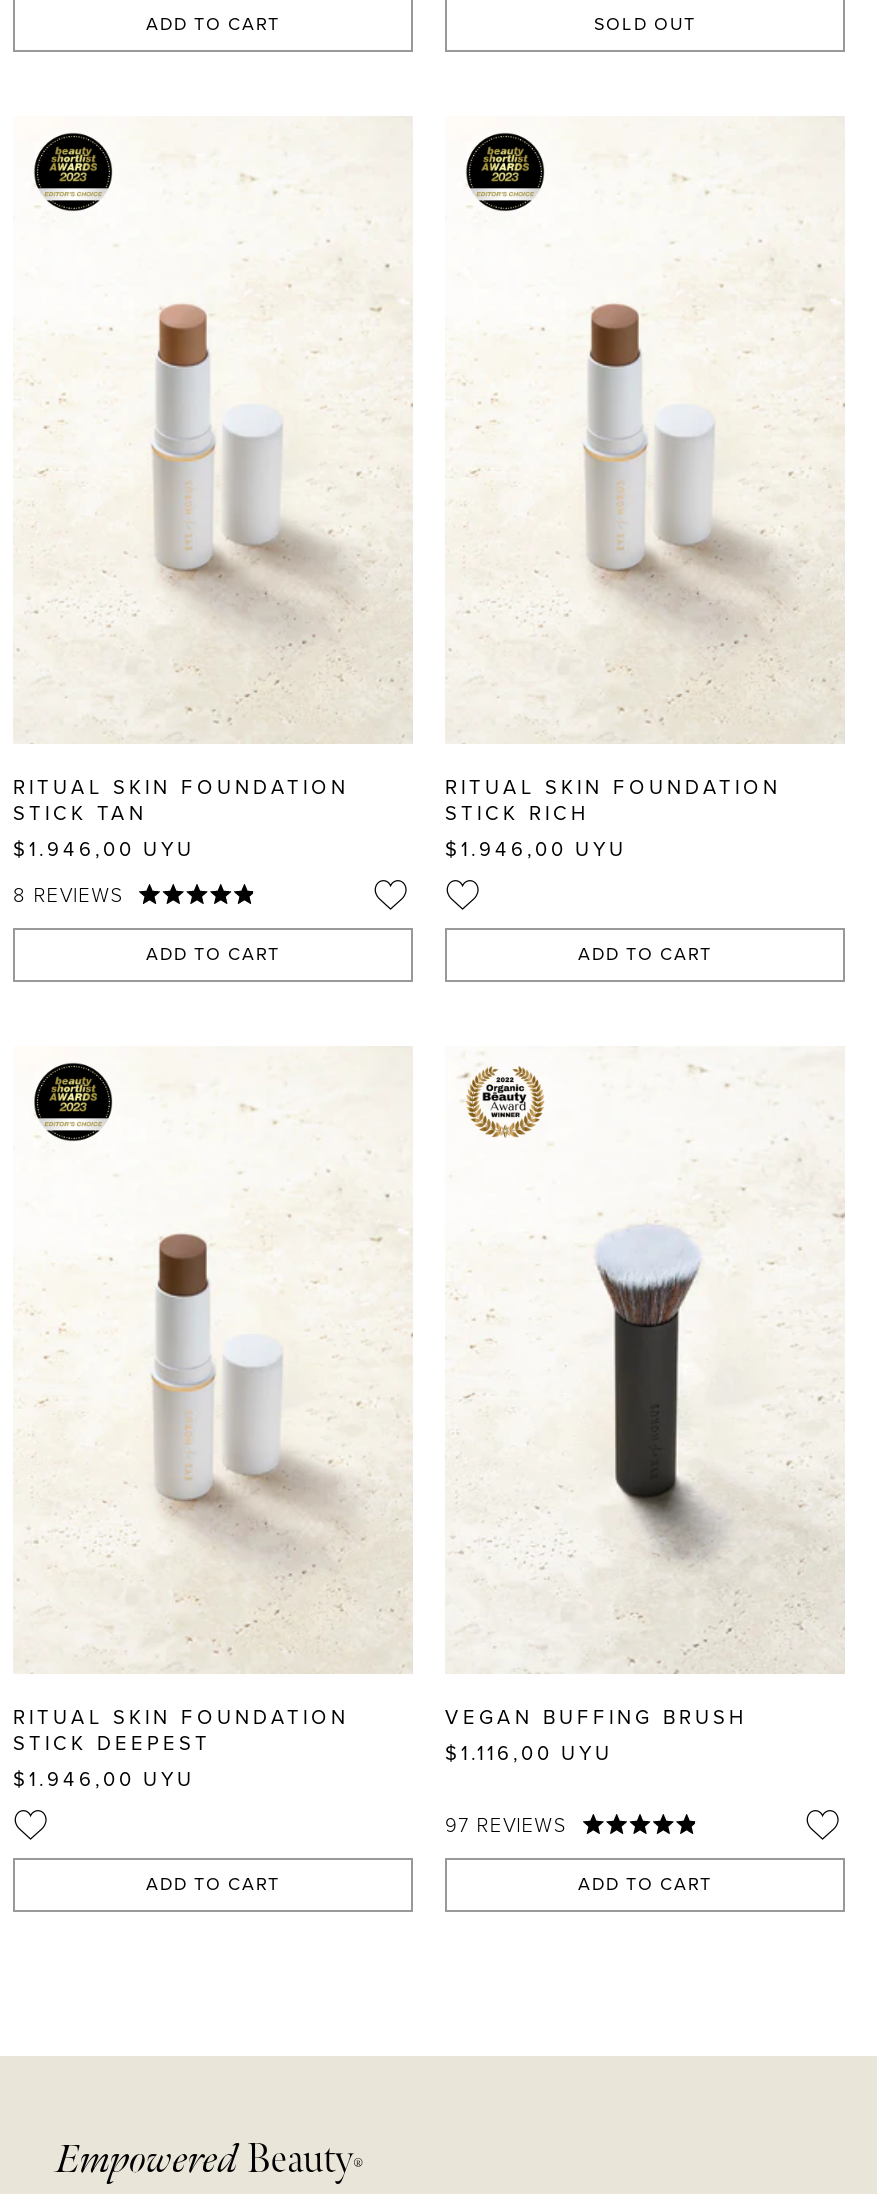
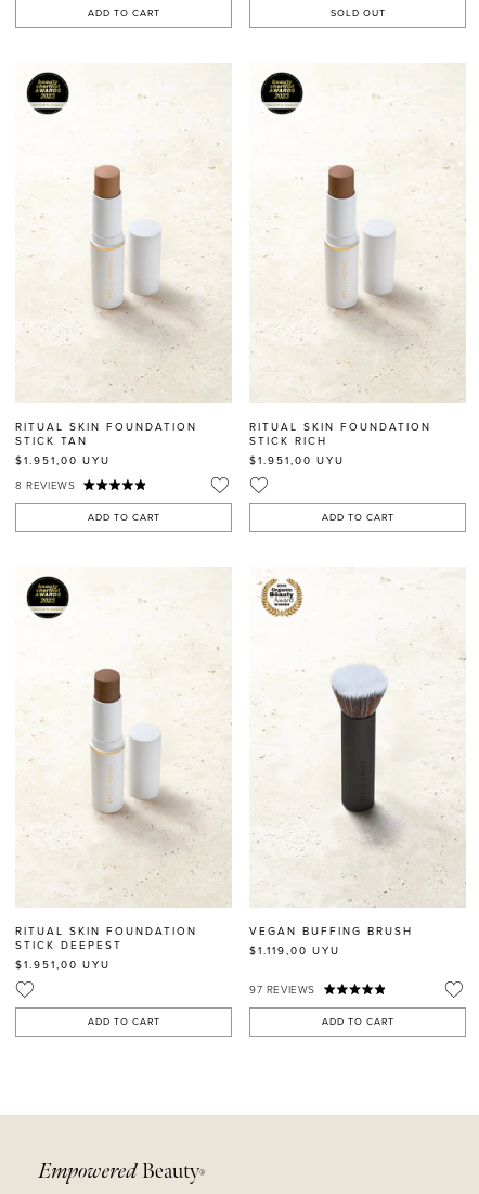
[13,838,195,862] $1.946,00 UYU -> [15,454,111,467] $1.951,00 UYU
[445,838,627,862] $1.946,00 UYU -> [249,454,345,467] $1.951,00 UYU
[445,1742,613,1766] $1.116,00 UYU -> [249,945,340,958] $1.119,00 UYU
[13,1768,195,1792] $1.946,00 UYU -> [15,959,111,972] $1.951,00 UYU

